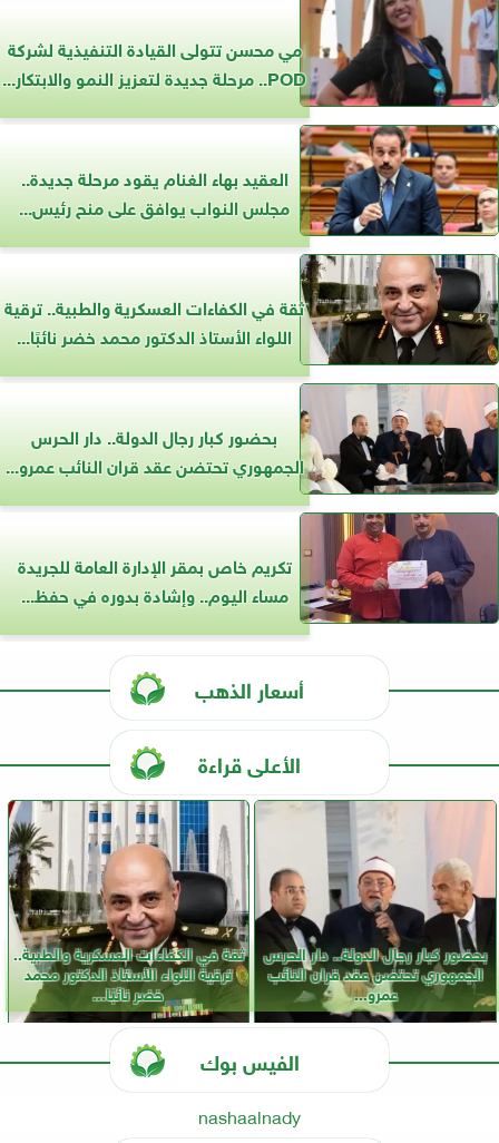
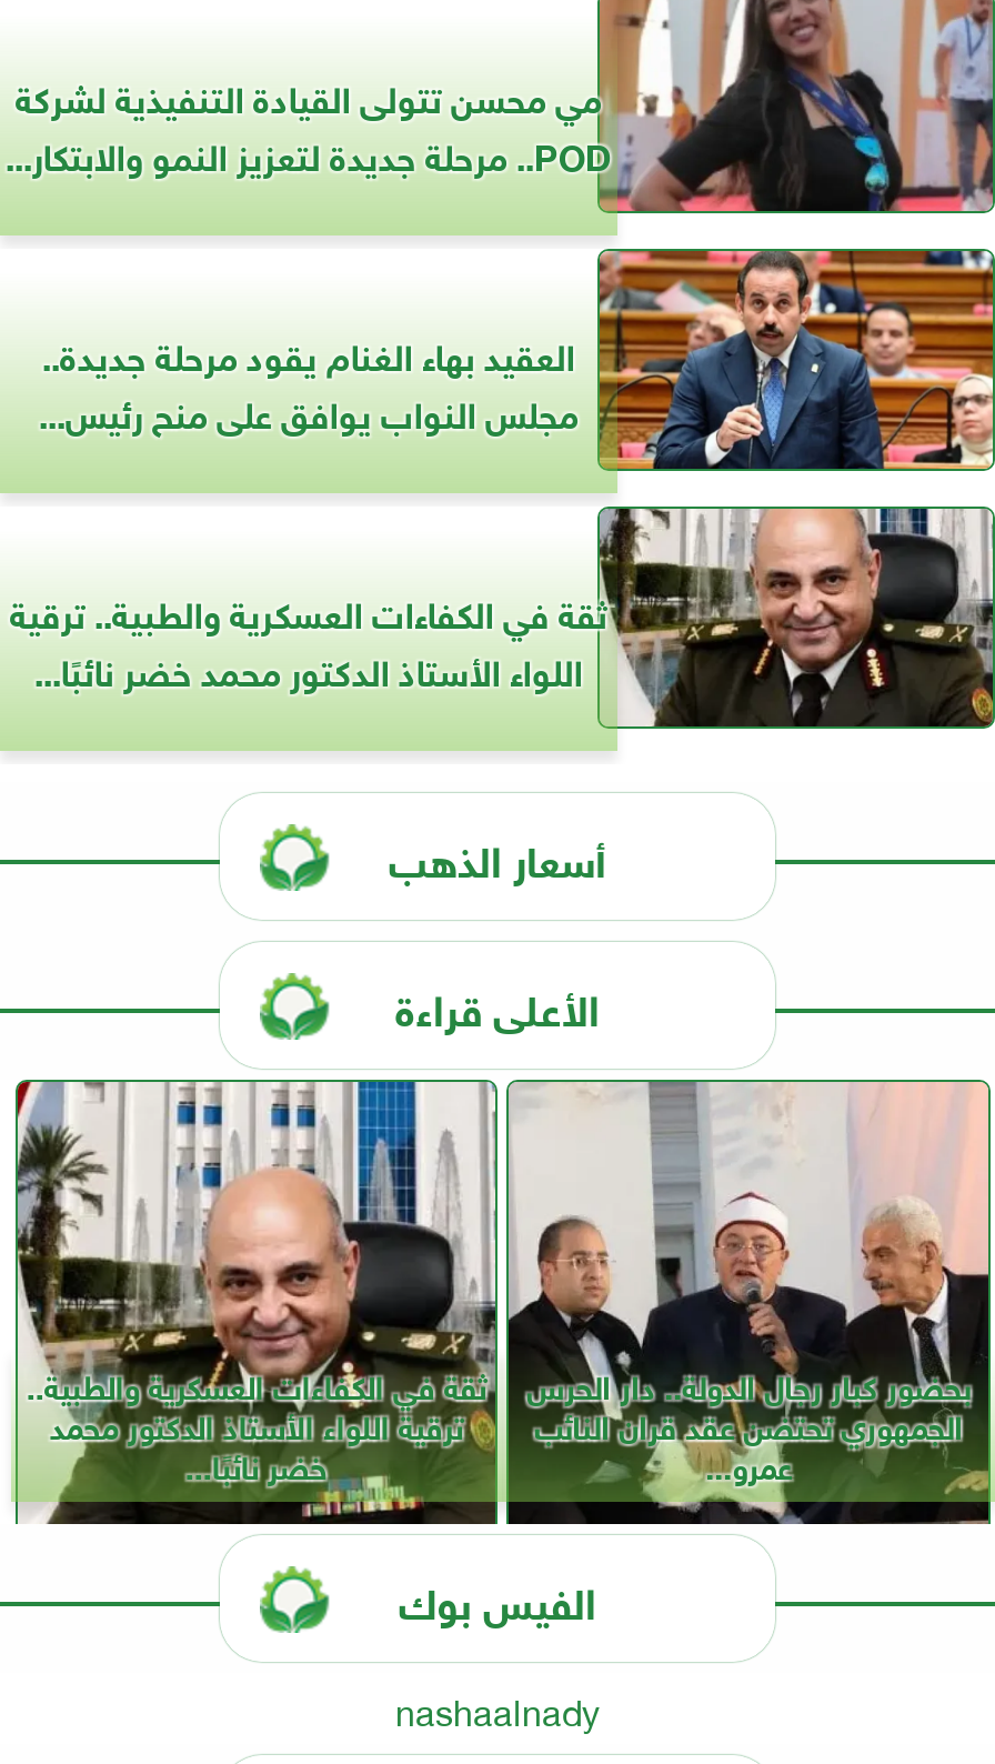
[5,383,496,608] [image] | بحضور كبار رجال الدولة.. دار الحرس | الجمهوري تحتضن عقد قران النائب عمرو... | تكريم خاص بمقر الإدارة العامة للجريدة | مساء اليوم.. وإشادة بدوره في حفظ... -> none
[300,512,496,624] [image] -> none

